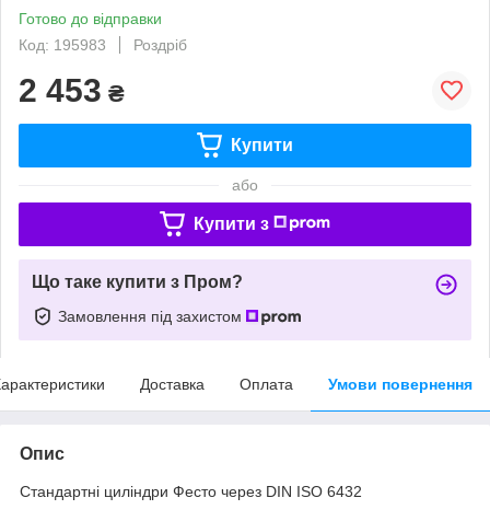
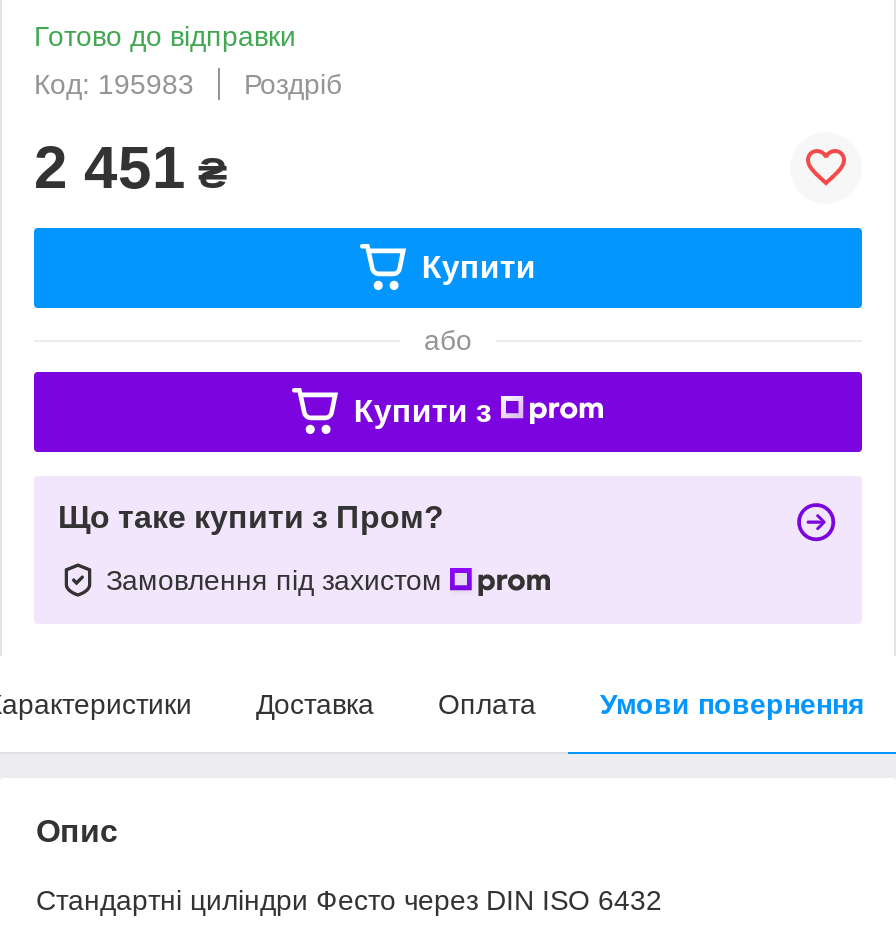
[19,72,125,108] 2 453 ₴ -> [34,134,228,200] 2 451 ₴

